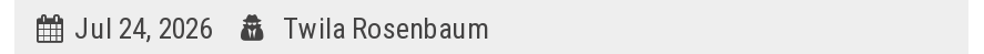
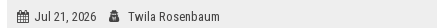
[74,12,487,45] Jul 24, 2026 Twila Rosenbaum -> [34,9,220,24] Jul 21, 2026 Twila Rosenbaum

